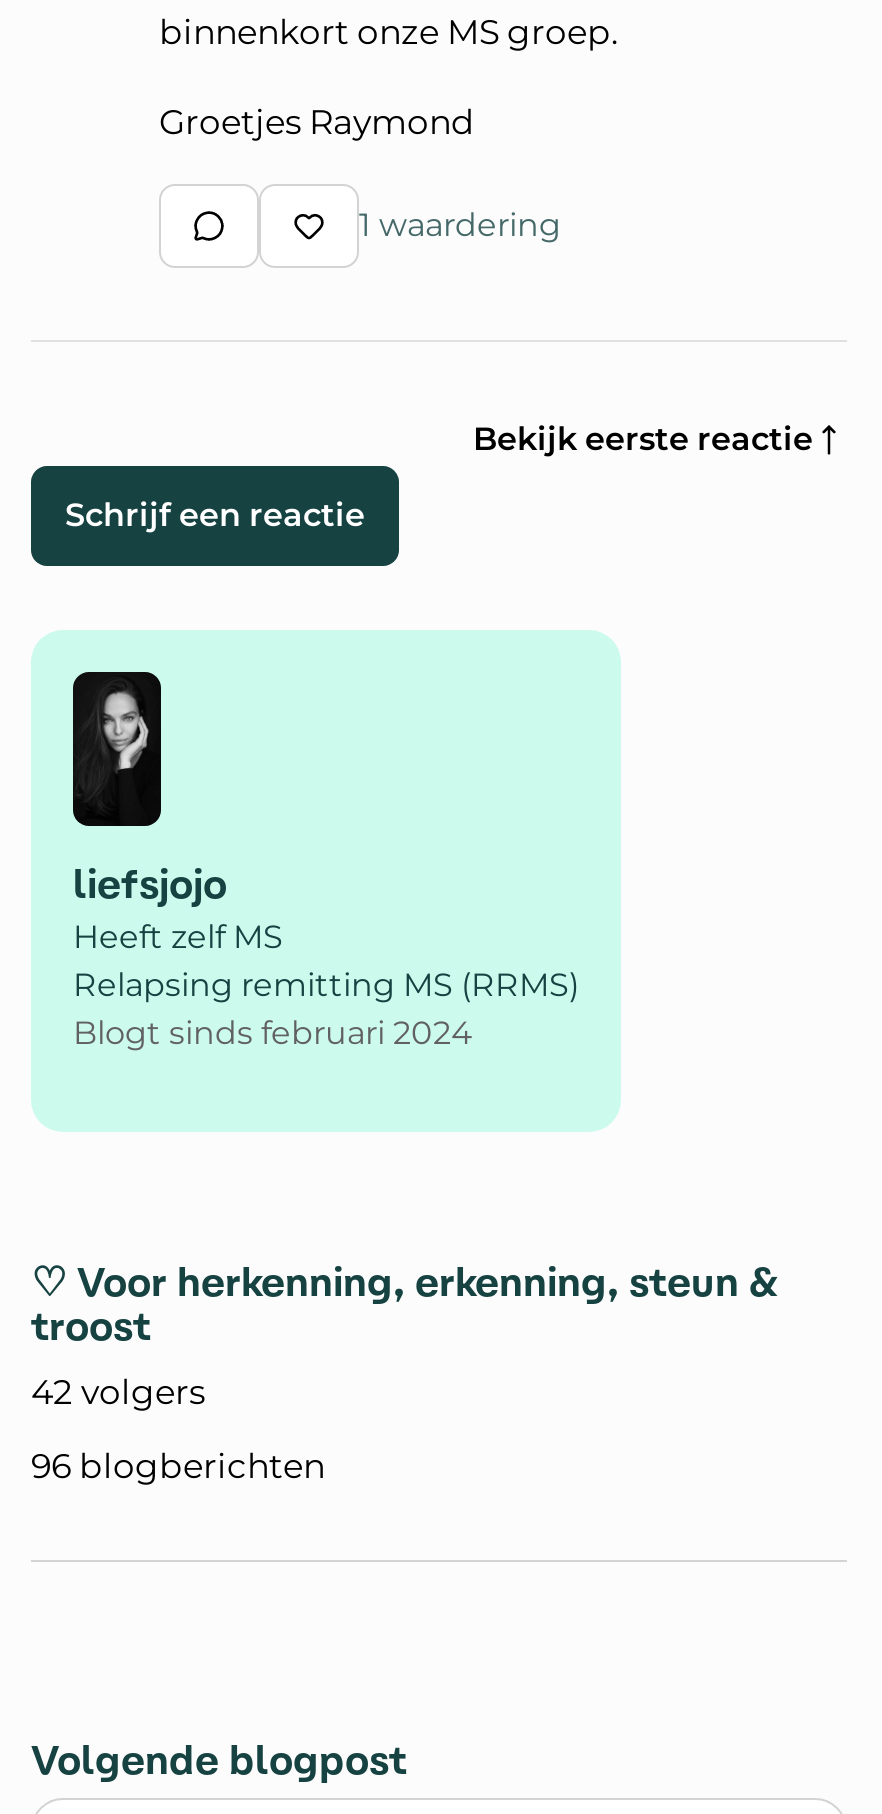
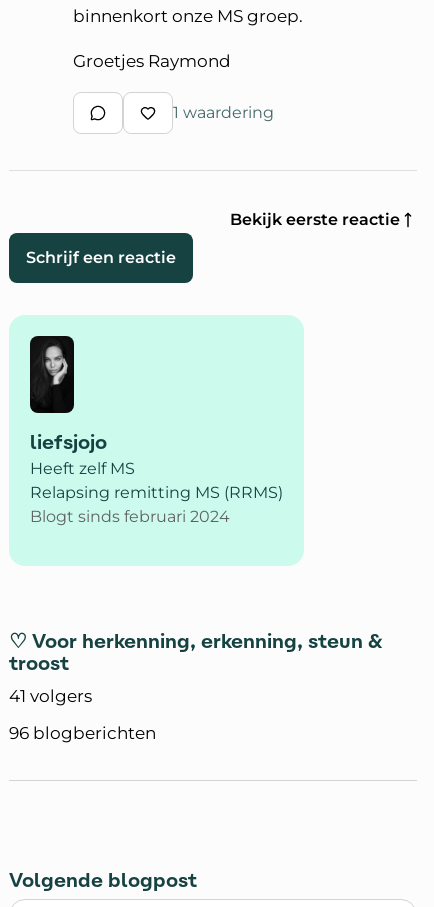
[31,1372,205,1412] 42 volgers -> [9,686,92,706] 41 volgers

